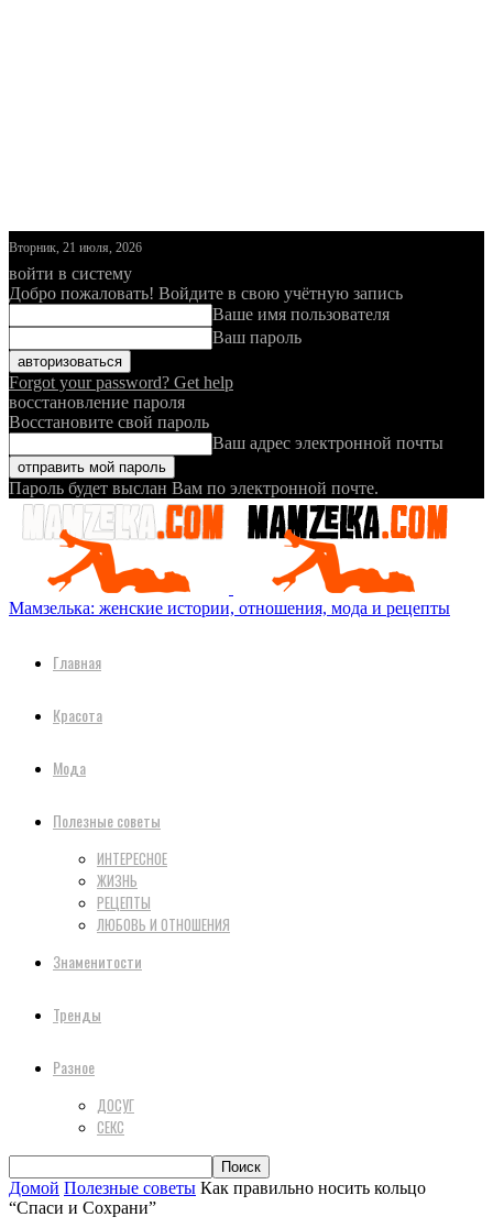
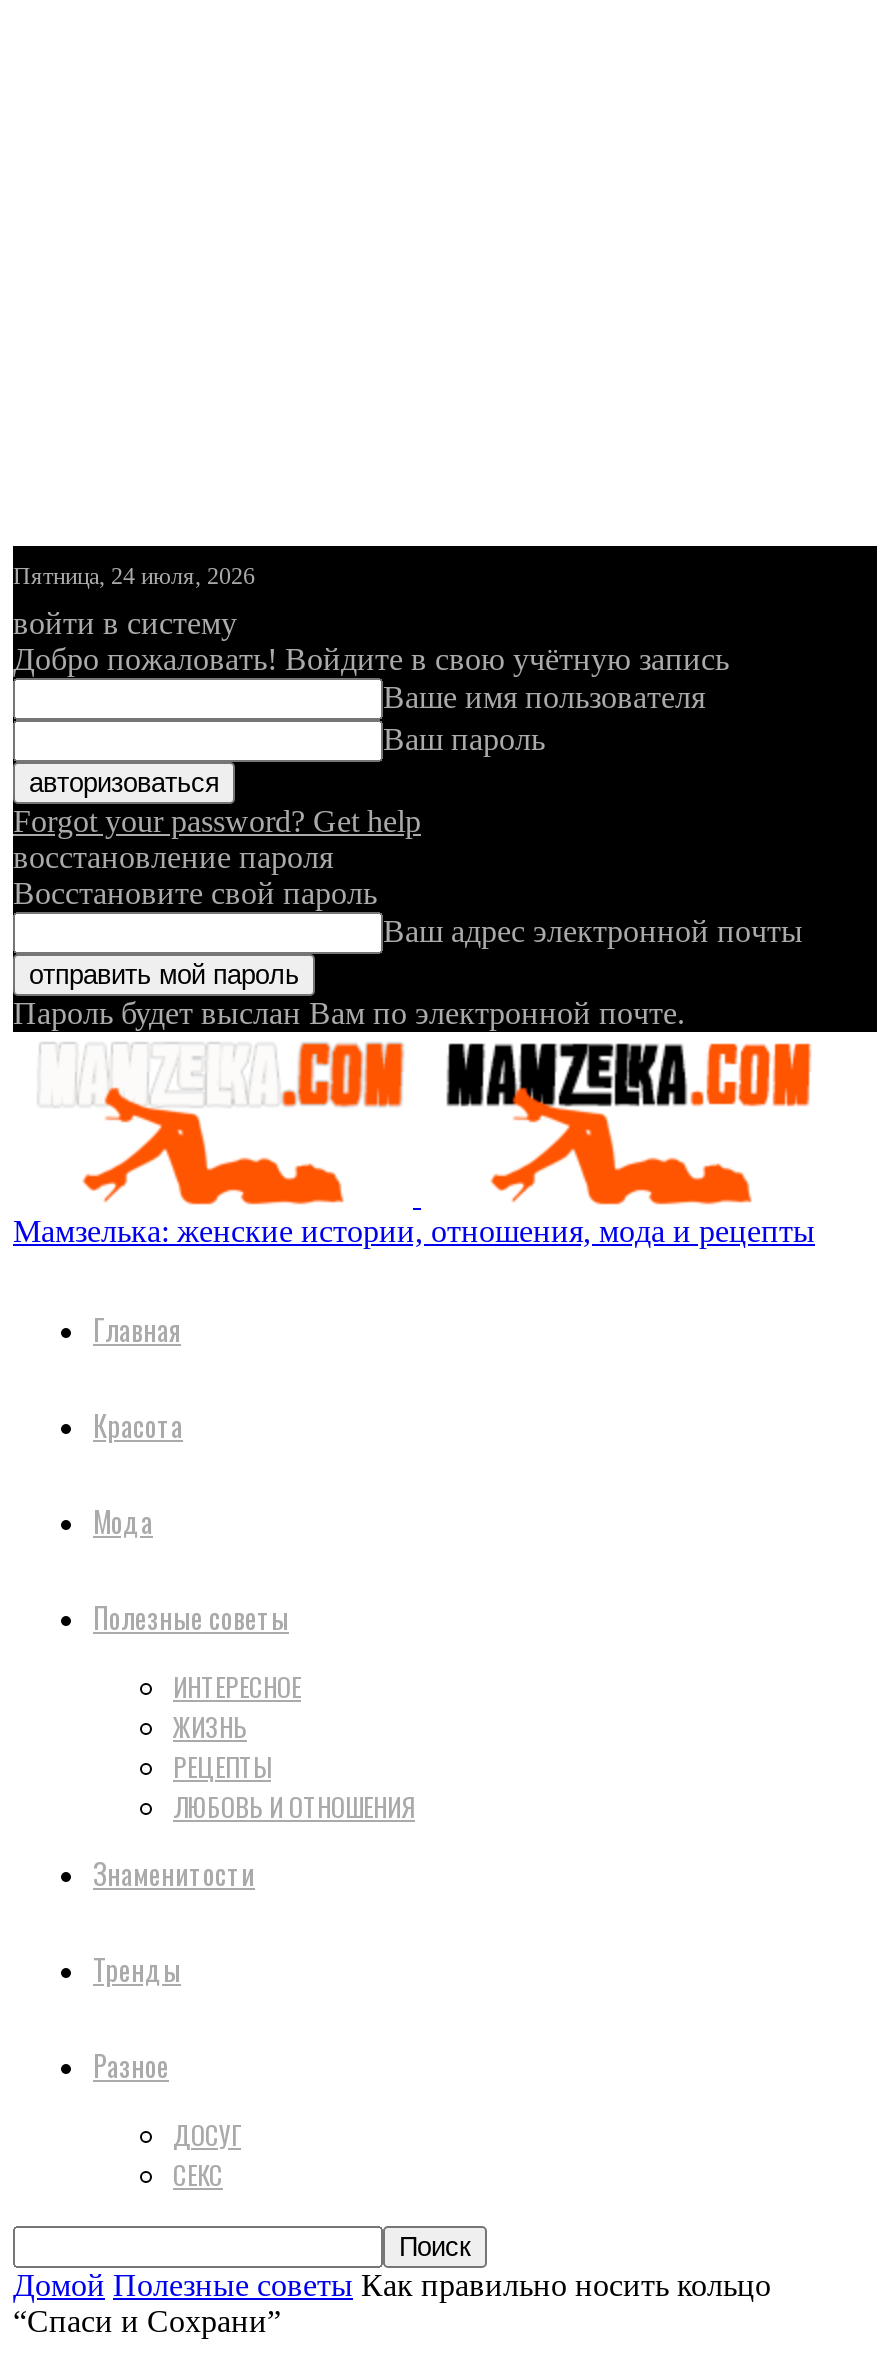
[9,240,142,255] Вторник, 21 июля, 2026 -> [13,562,255,590] Пятница, 24 июля, 2026

